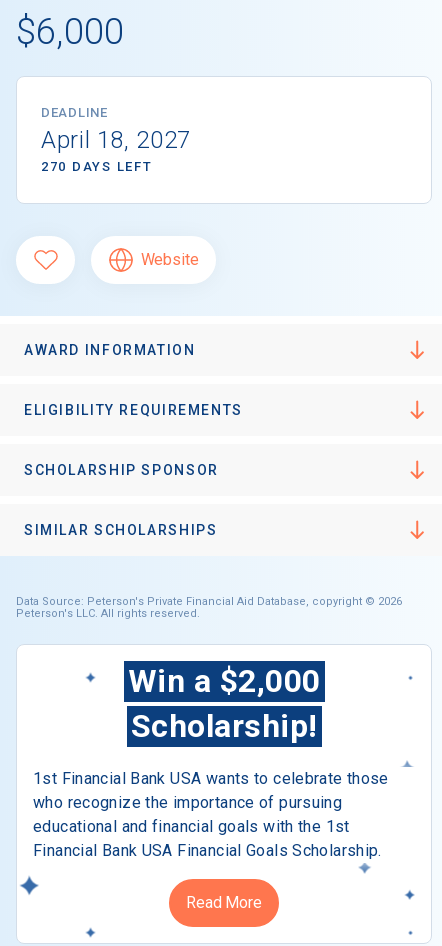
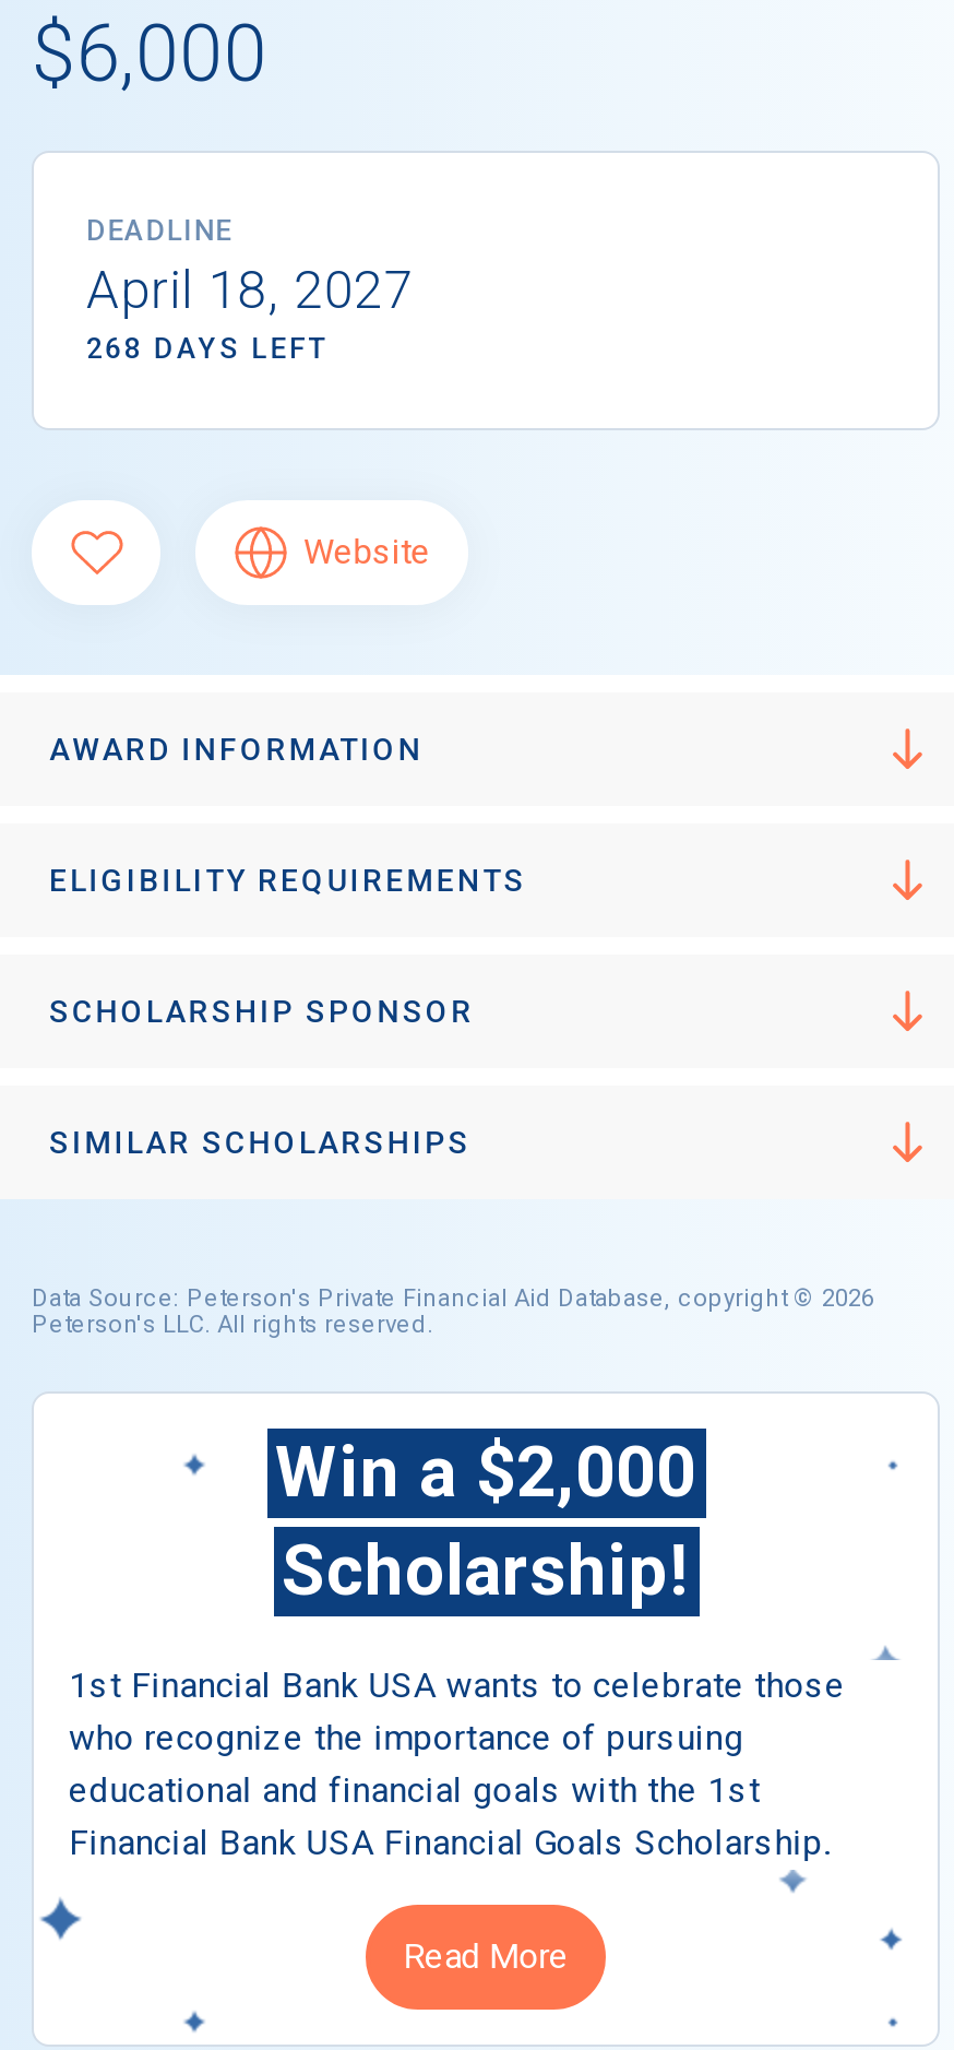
[41,159,152,174] 270 DAYS LEFT -> [86,333,330,366] 268 DAYS LEFT

